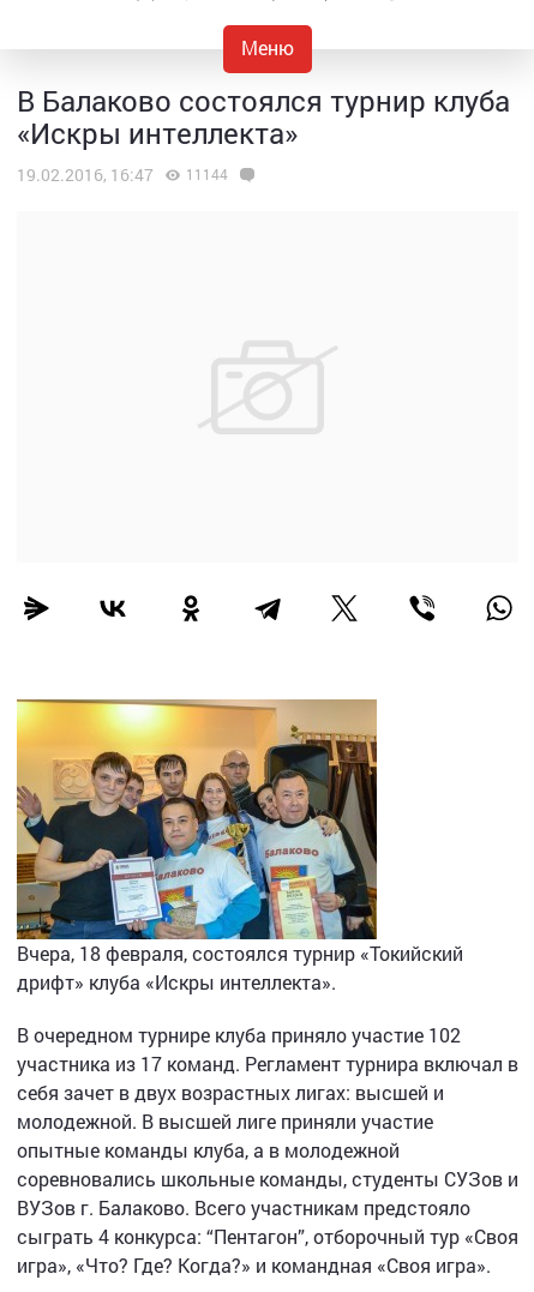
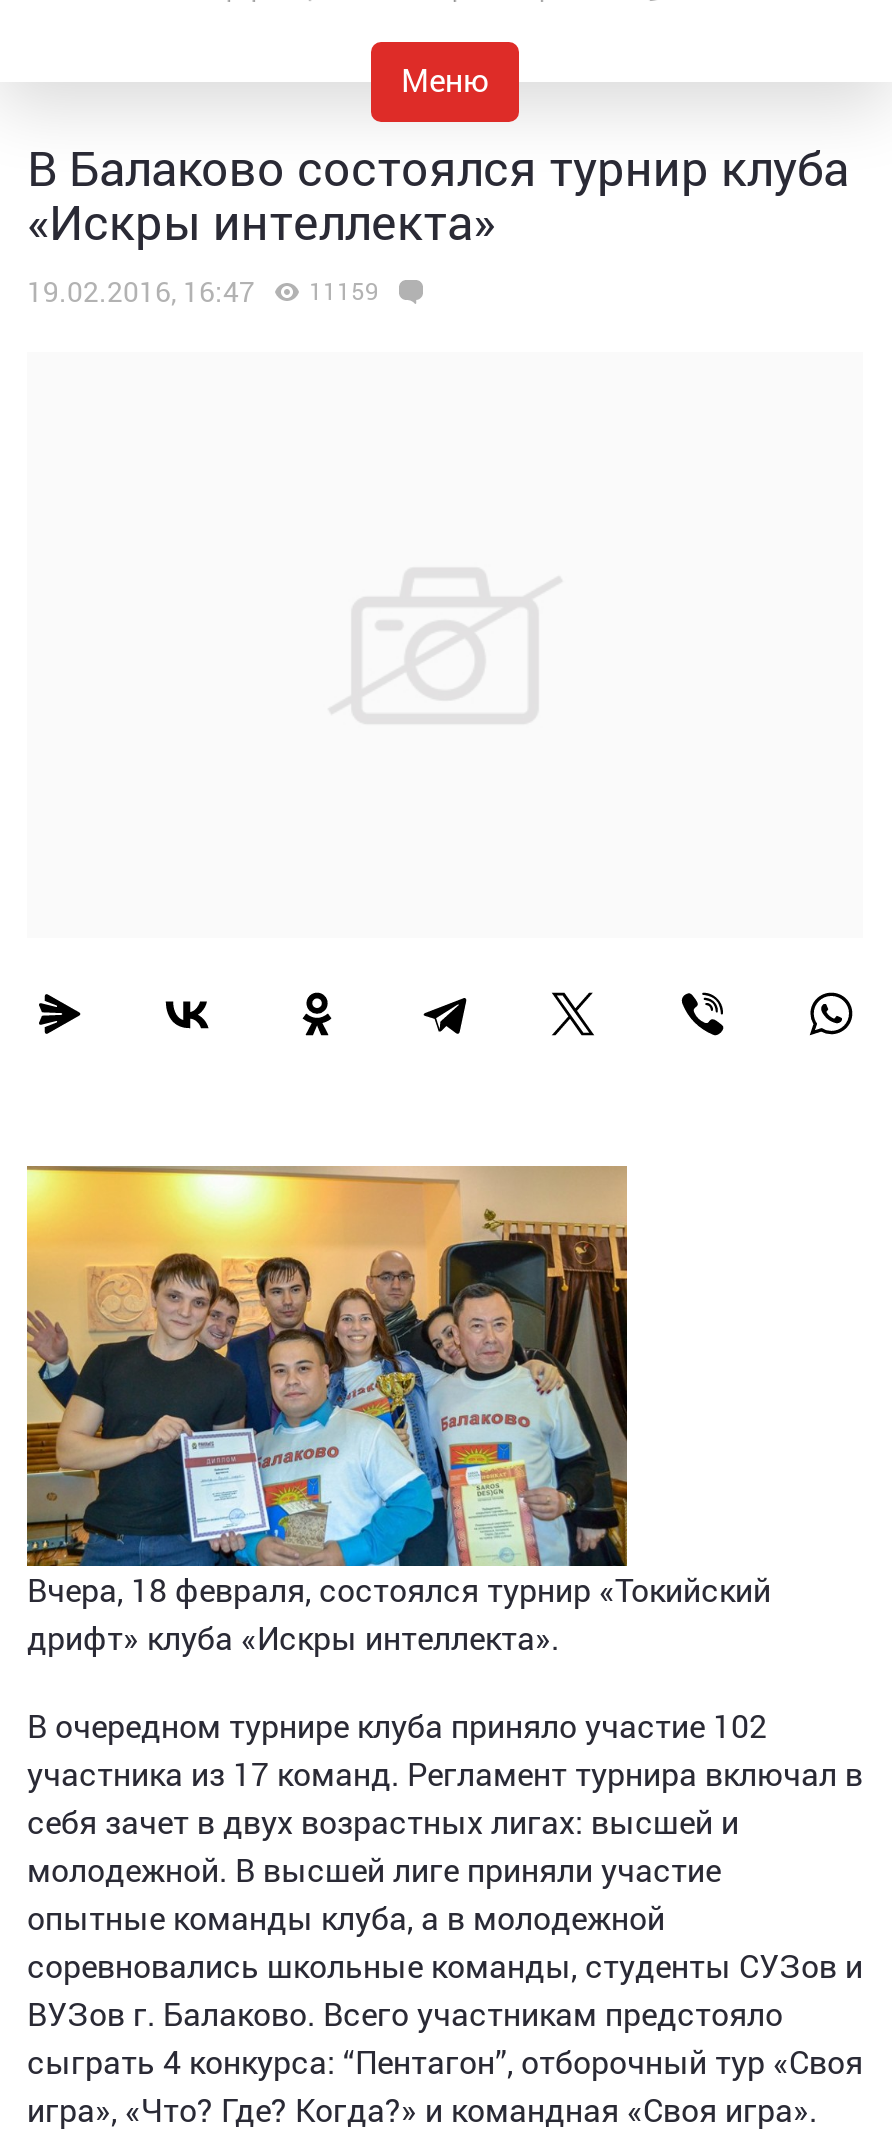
[17,163,228,186] 19.02.2016, 16:47 11144 -> [27,272,379,310] 19.02.2016, 16:47 11159

